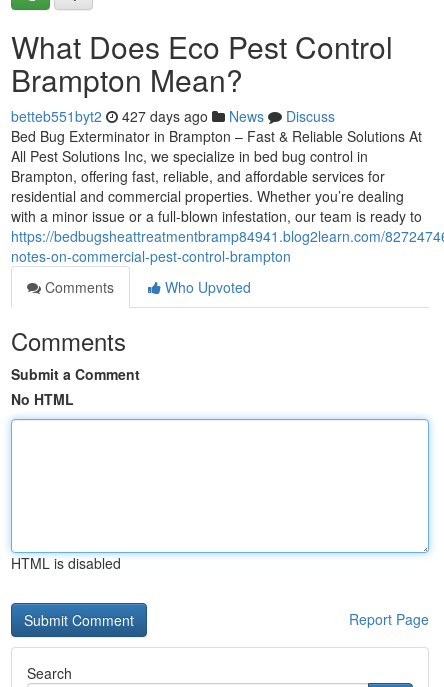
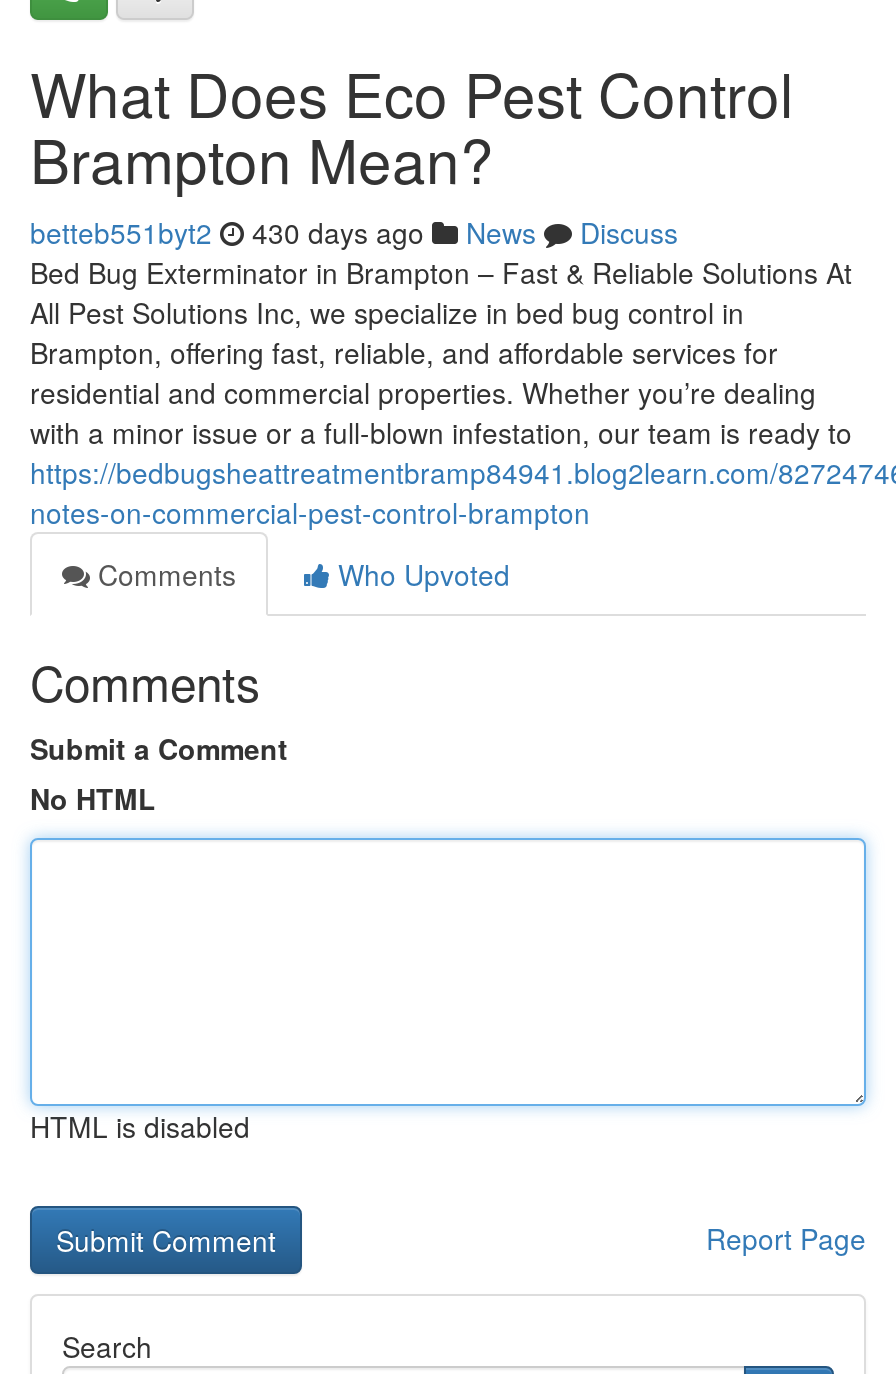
[11,106,335,126] betteb551byt2 427 days ago News Discuss -> [30,212,678,252] betteb551byt2 430 days ago News Discuss

